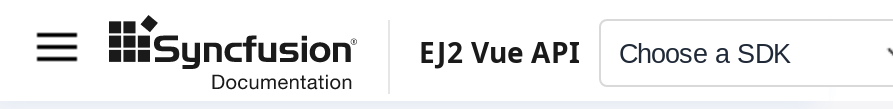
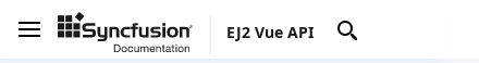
[619,38,791,68] Choose a SDK -> none

